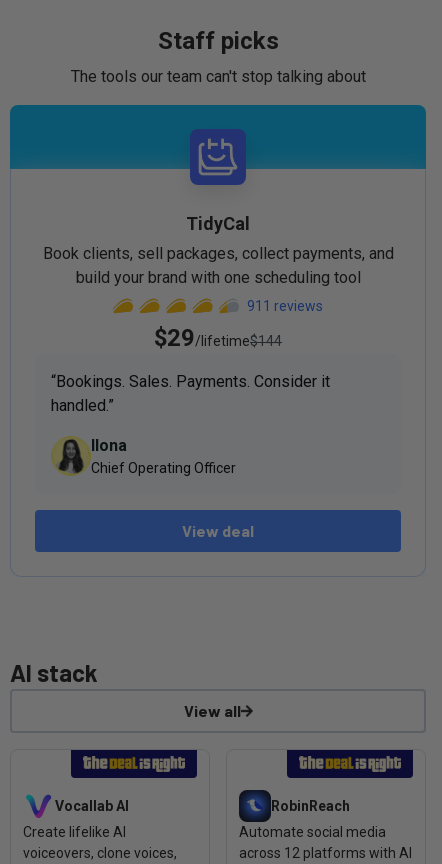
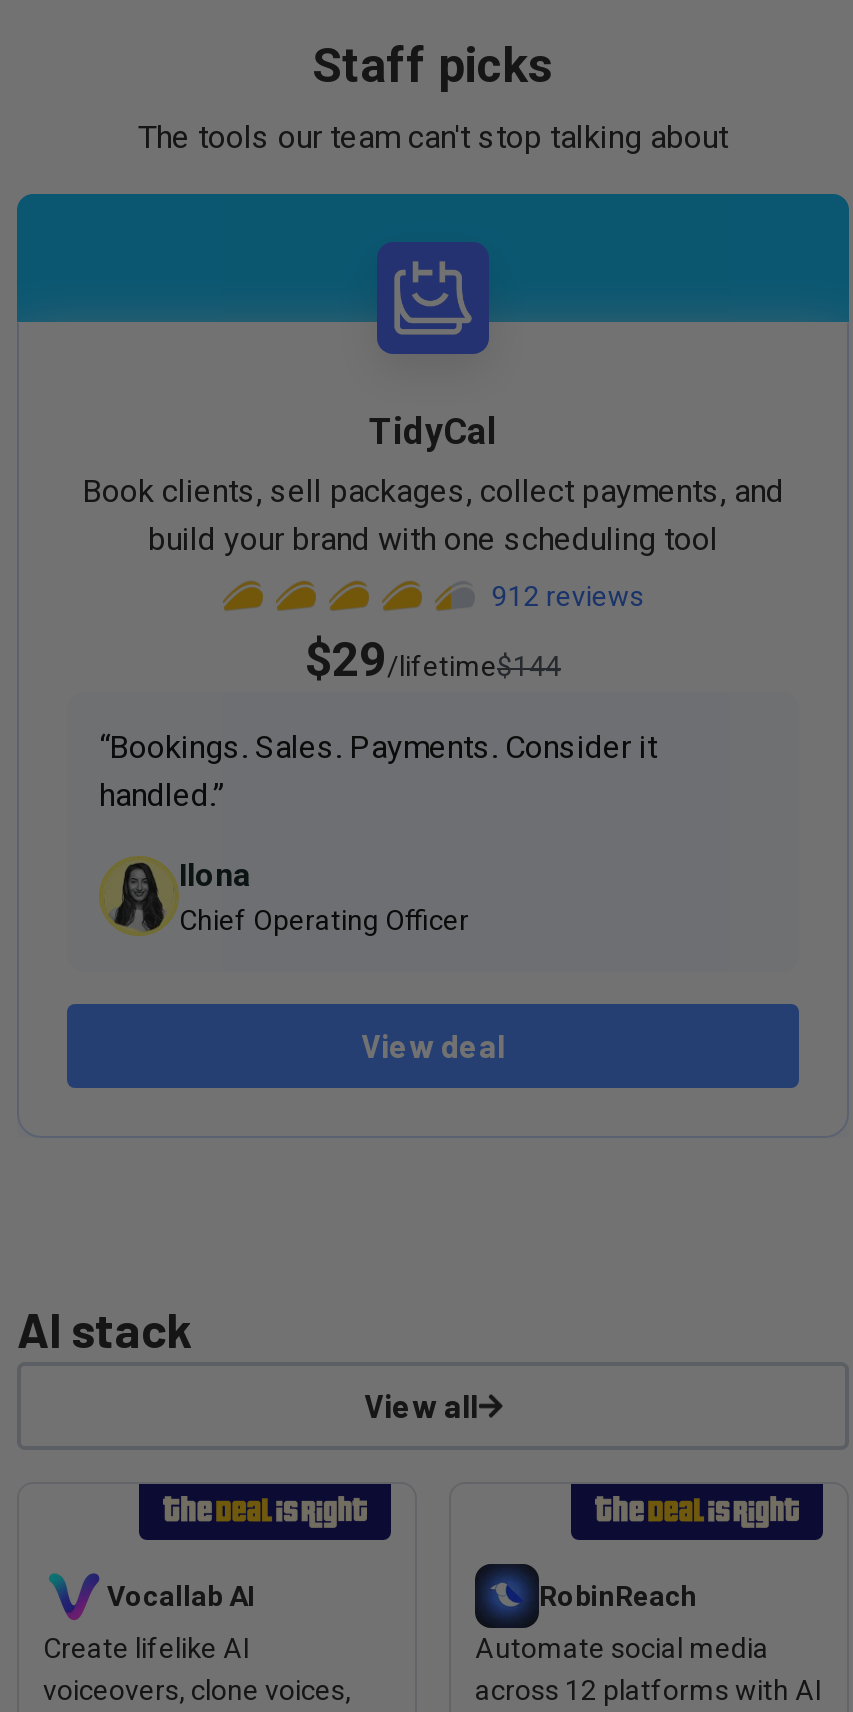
[247,298,323,314] 911 reviews -> [492,580,644,612] 912 reviews

